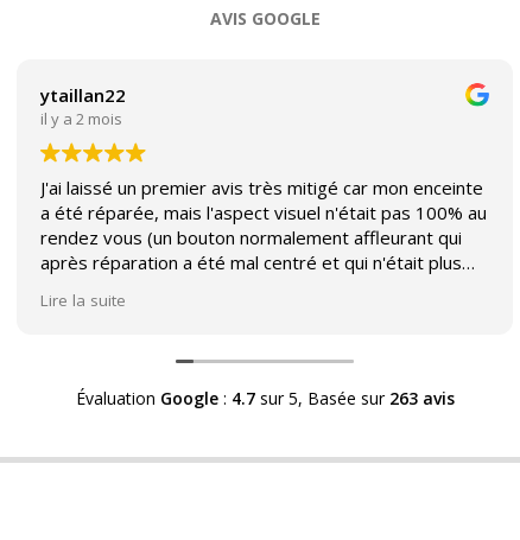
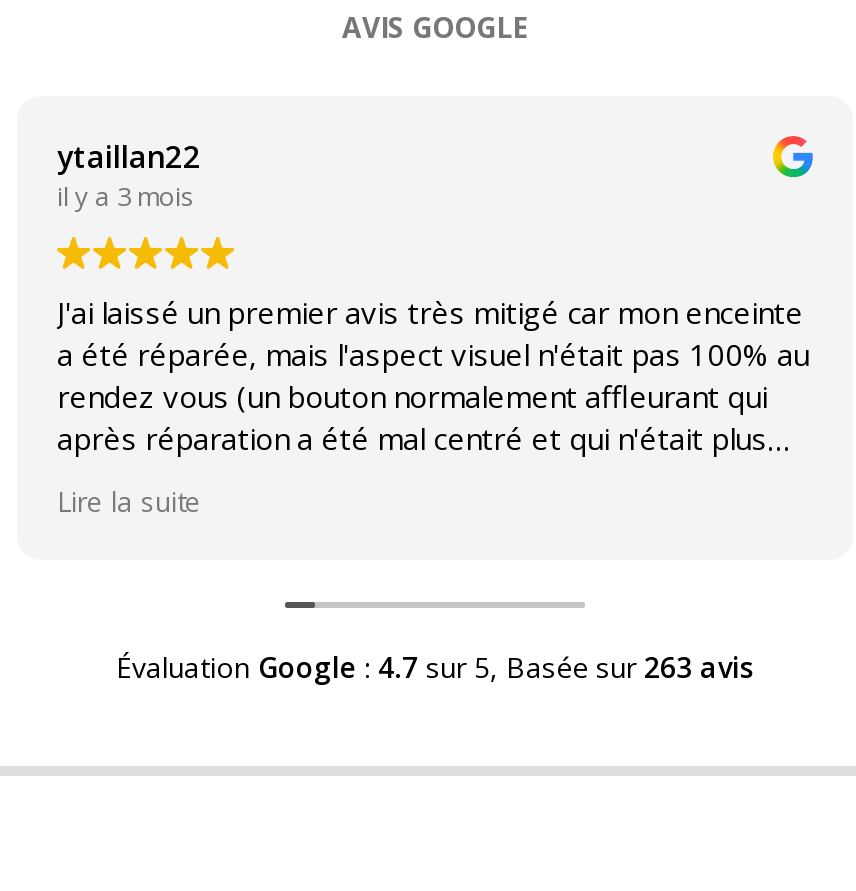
[40,108,122,129] il y a 2 mois -> [57,178,195,214] il y a 3 mois

